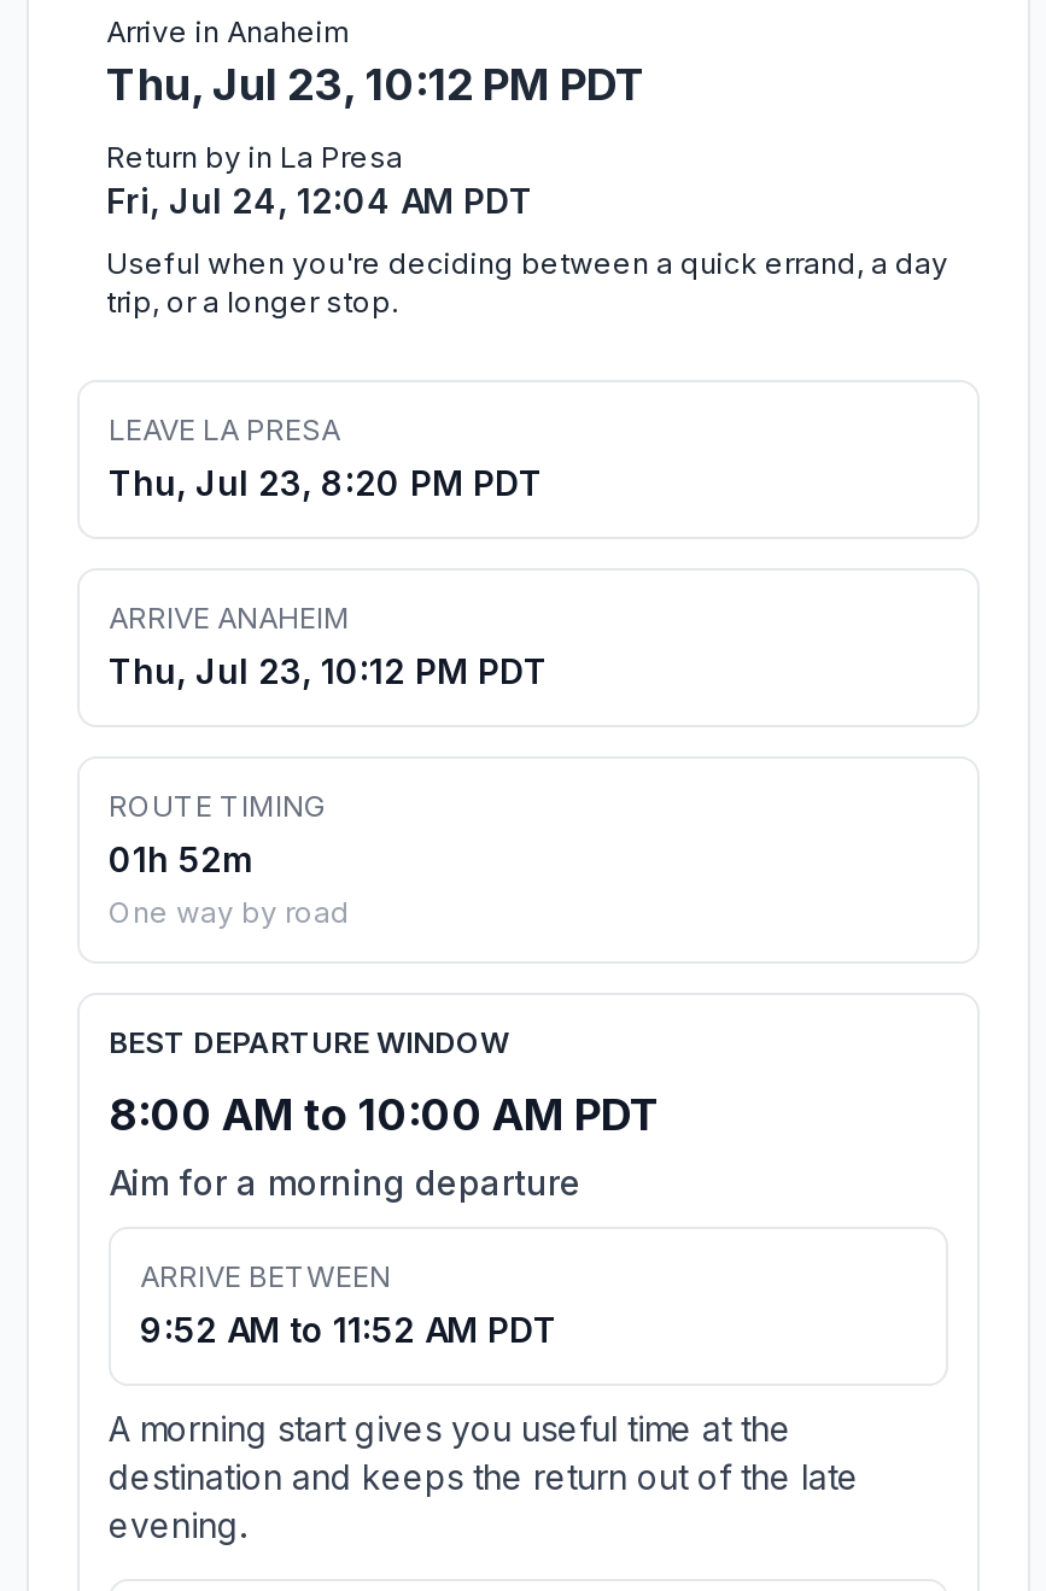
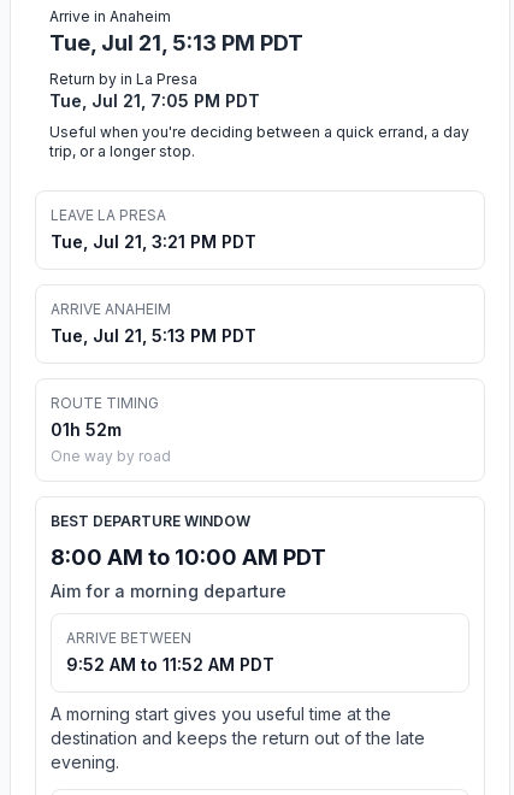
[106,60,647,110] Thu, Jul 23, 10:12 PM PDT -> [49,30,303,56] Tue, Jul 21, 5:13 PM PDT
[106,180,533,221] Fri, Jul 24, 12:04 AM PDT -> [49,91,260,111] Tue, Jul 21, 7:05 PM PDT
[109,462,543,503] Thu, Jul 23, 8:20 PM PDT -> [51,232,256,252] Tue, Jul 21, 3:21 PM PDT
[109,651,548,692] Thu, Jul 23, 10:12 PM PDT -> [51,325,256,346] Tue, Jul 21, 5:13 PM PDT

